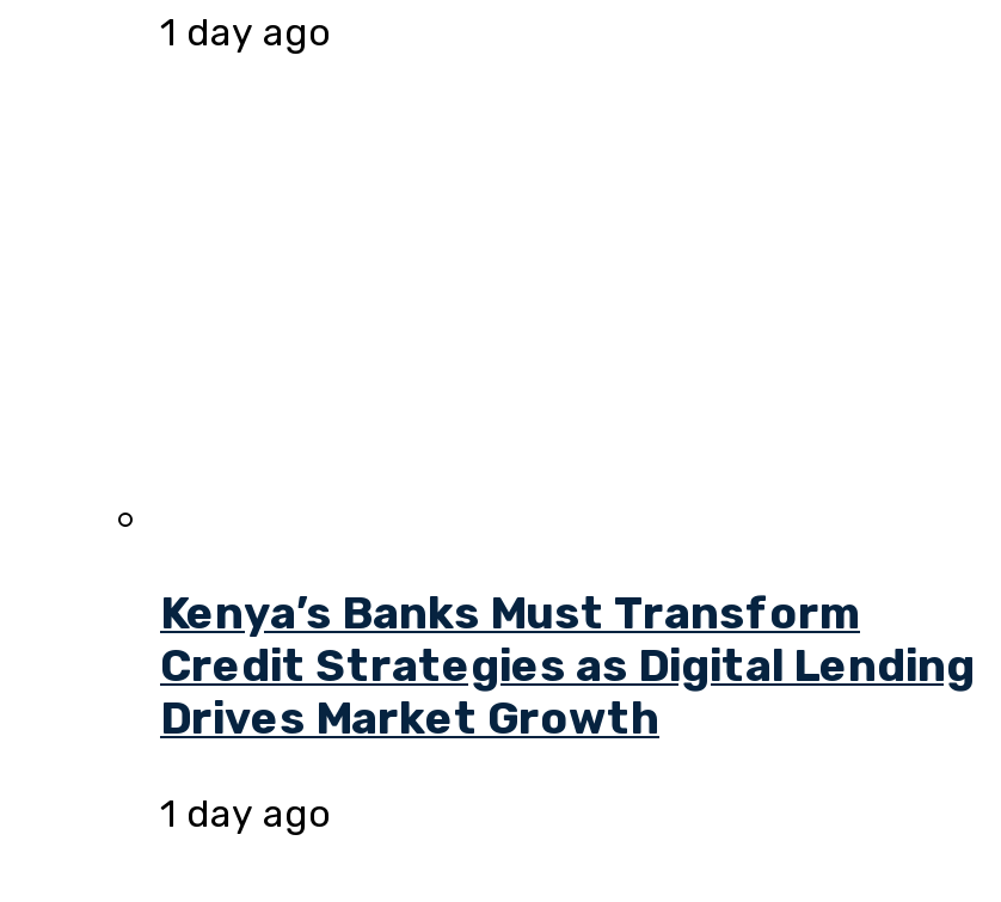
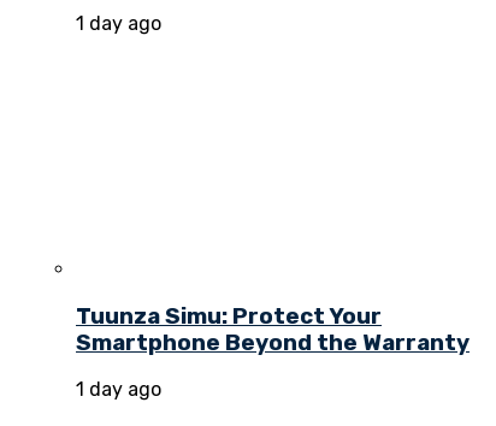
[160,588,975,746] Kenya’s Banks Must Transform | Credit Strategies as Digital Lending | Drives Market Growth -> [76,303,470,356] Tuunza Simu: Protect Your | Smartphone Beyond the Warranty

